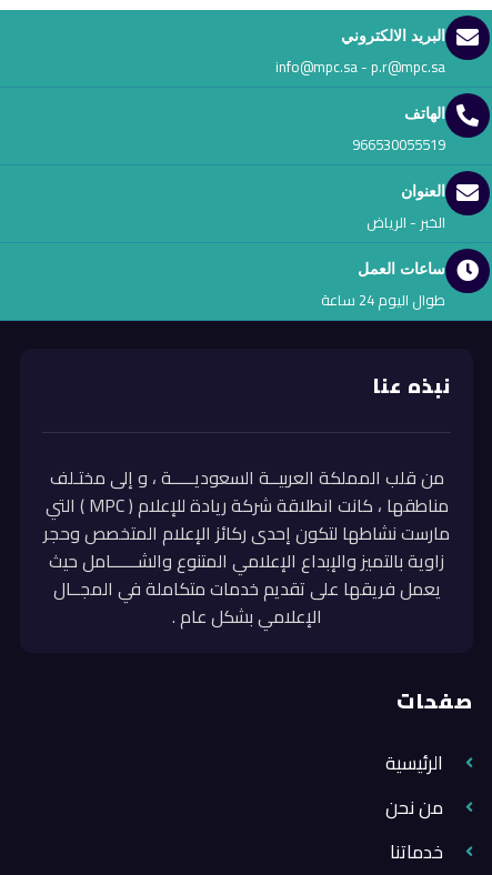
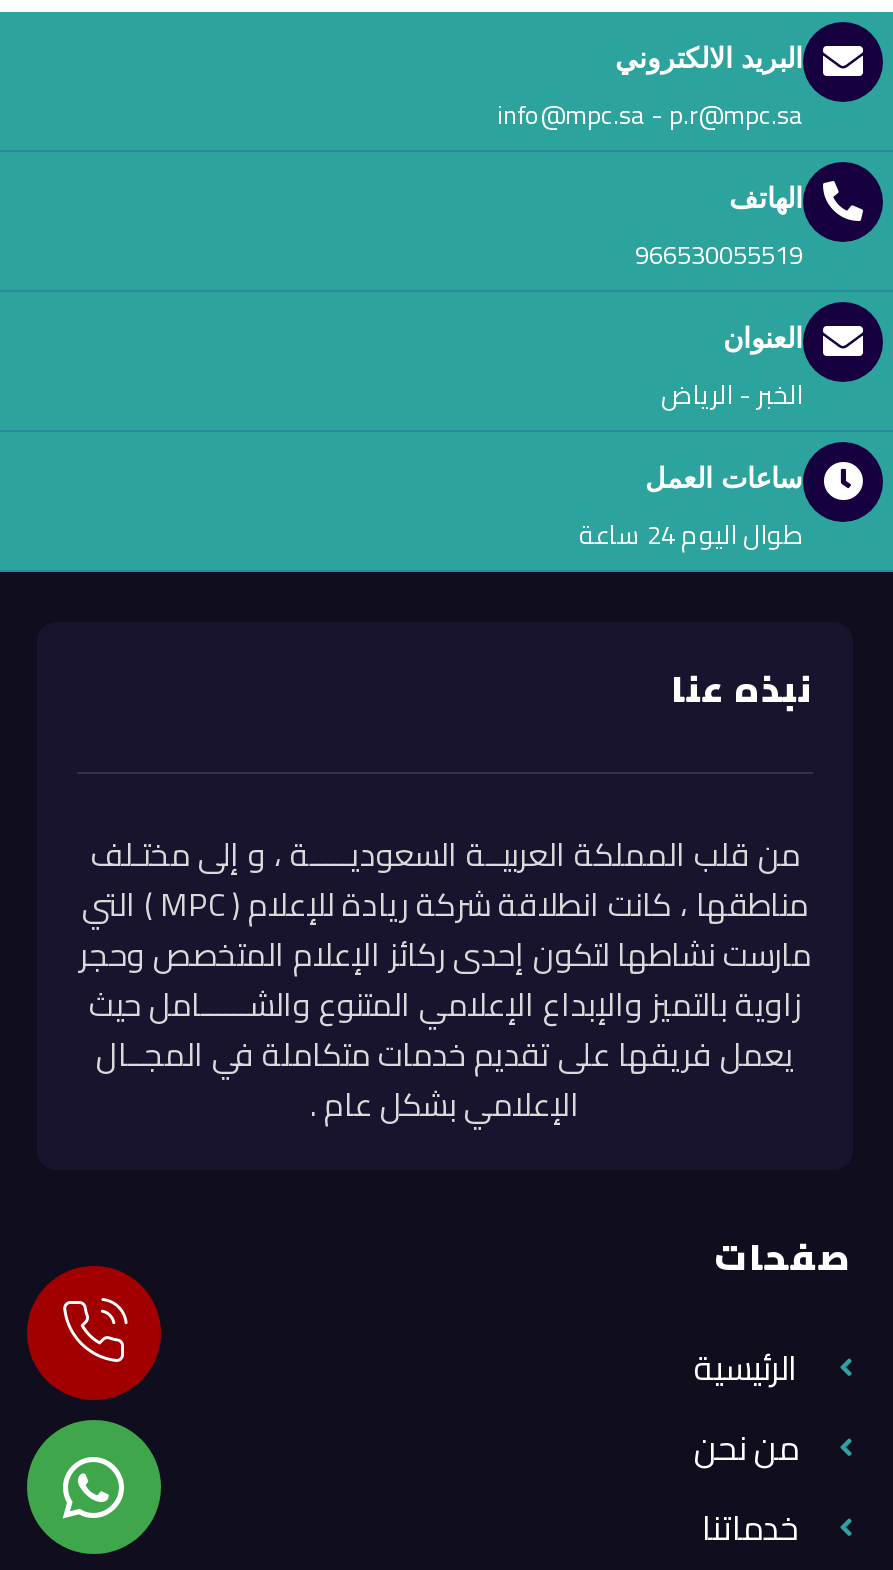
none -> [25,1264,163,1402] [image]
none -> [25,1418,163,1556] [image]

